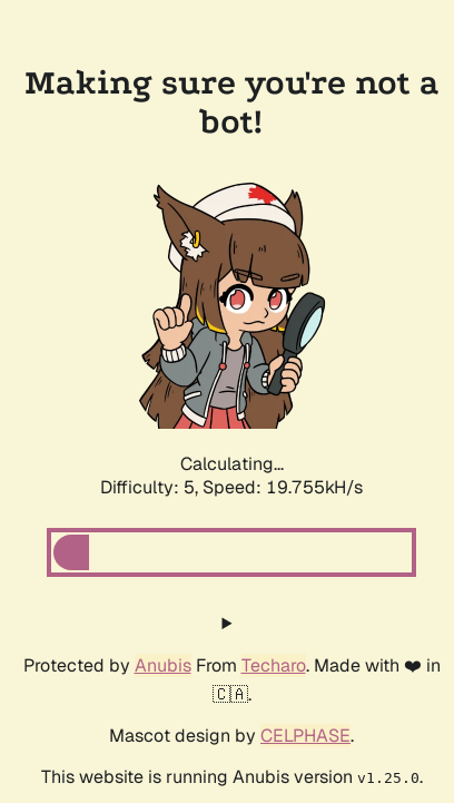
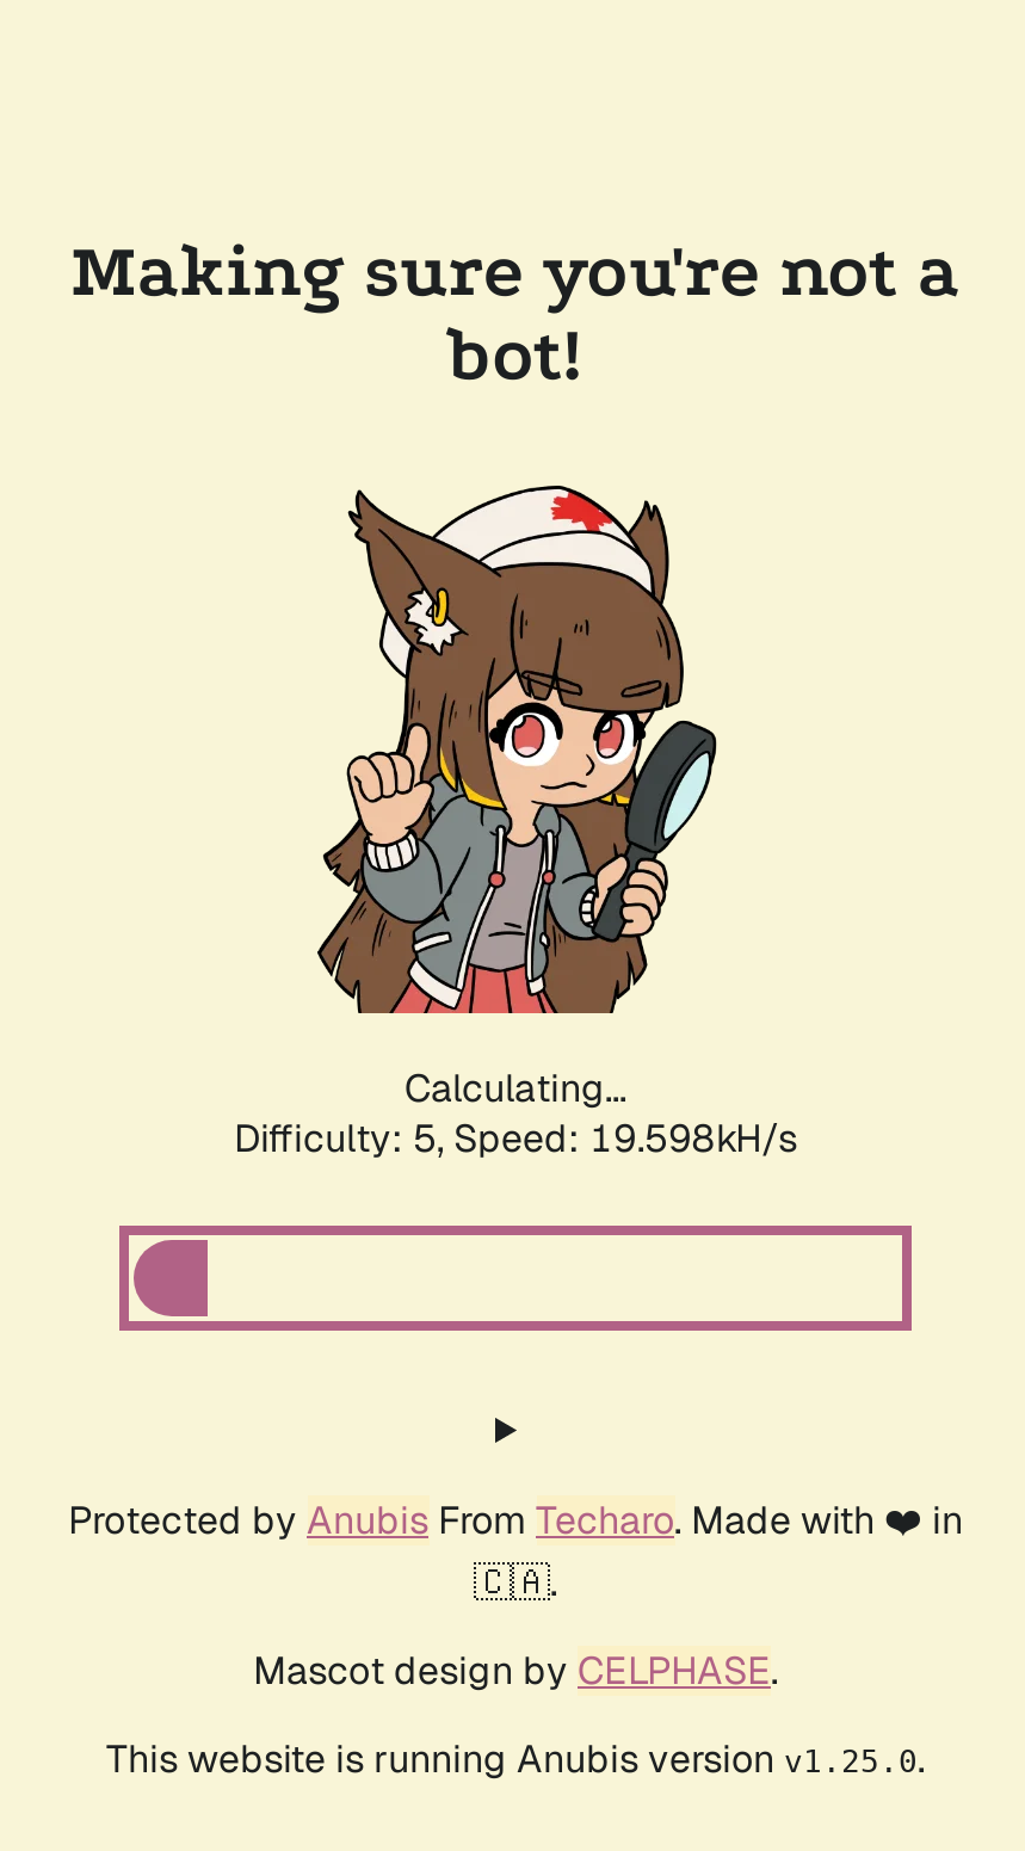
[100,476,363,499] Difficulty: 5, Speed: 19.755kH/s -> [234,1113,797,1164] Difficulty: 5, Speed: 19.598kH/s

